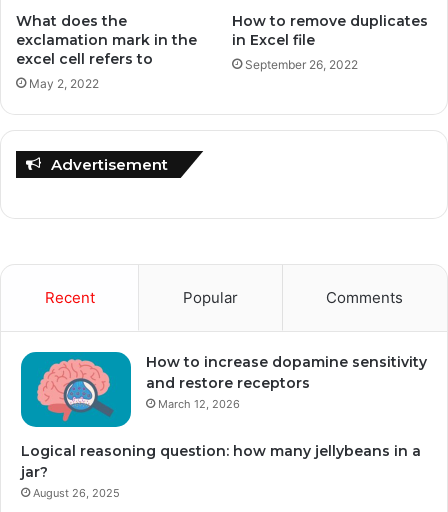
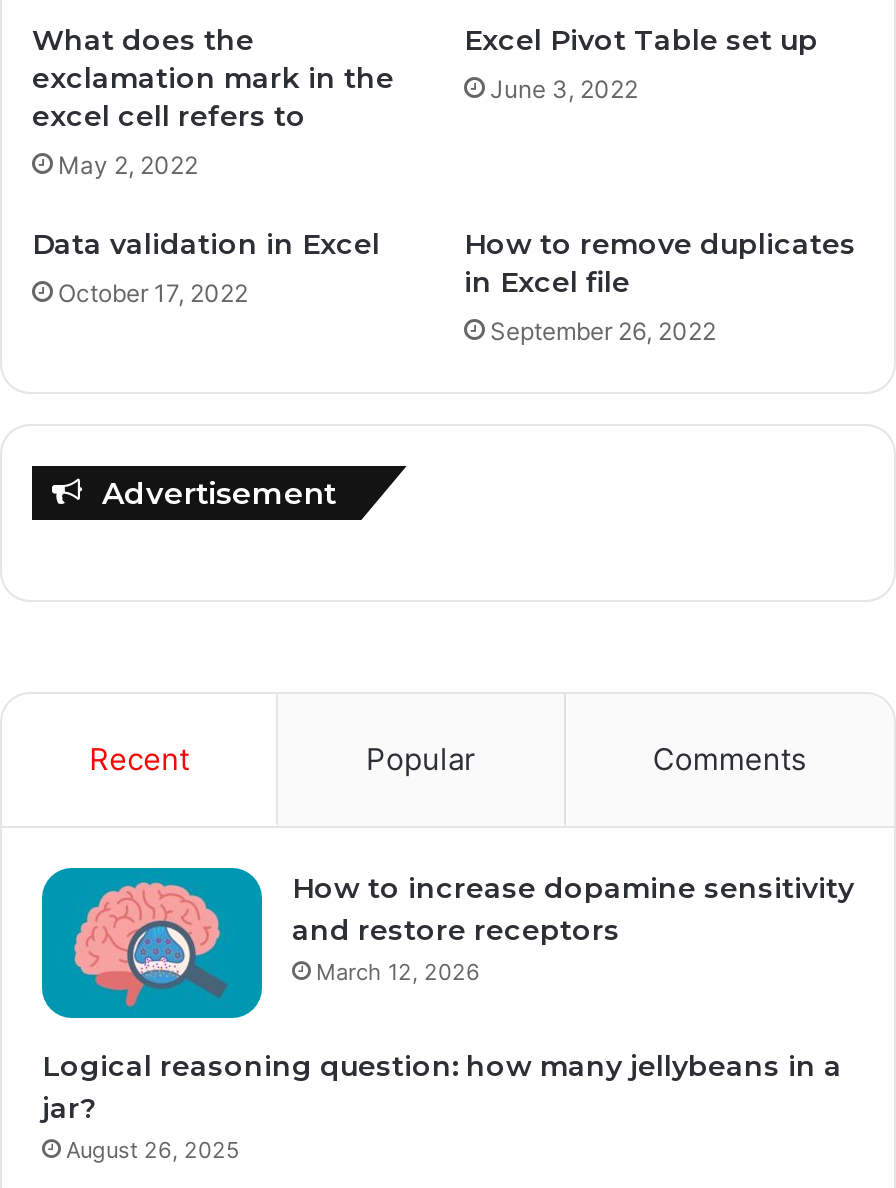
moved [232,12,428,72] -> [464,226,856,346]: How to remove duplicates | in Excel file | September 26, 2022
none -> [32,226,380,308] Data validation in Excel | October 17, 2022
none -> [464,22,818,104] Excel Pivot Table set up | June 3, 2022

